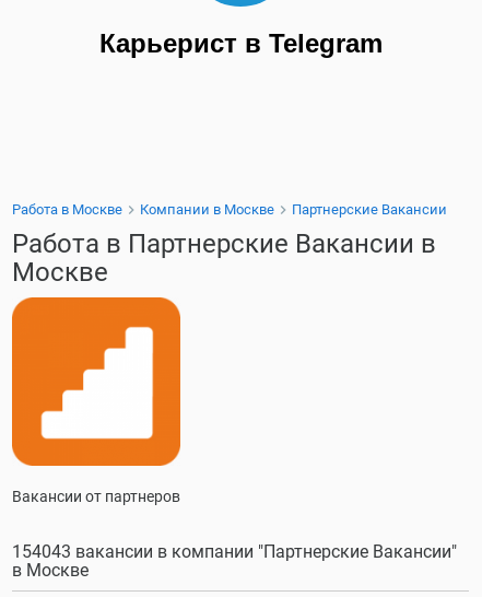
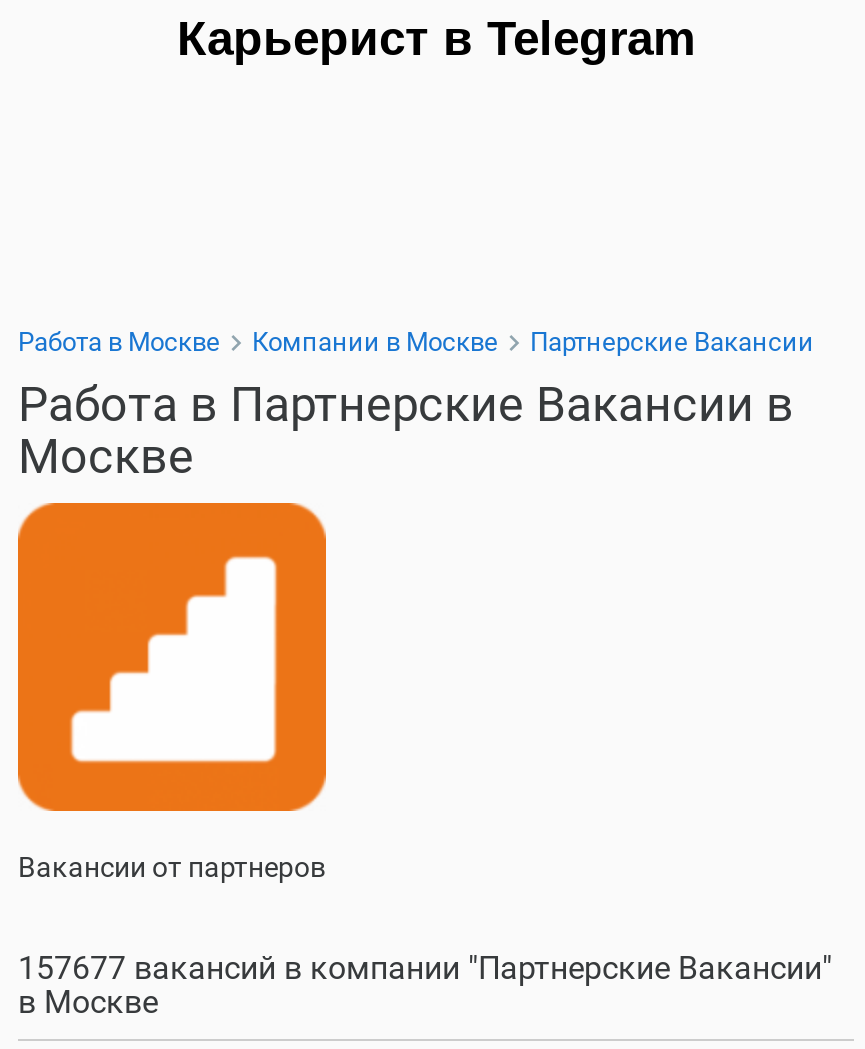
[12,541,457,562] 154043 вакансии в компании "Партнерские Вакансии" -> [18,949,832,987] 157677 вакансий в компании "Партнерские Вакансии"

